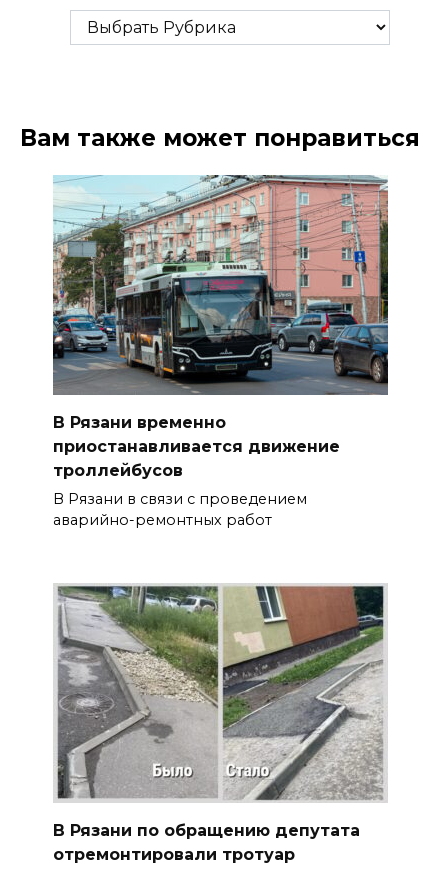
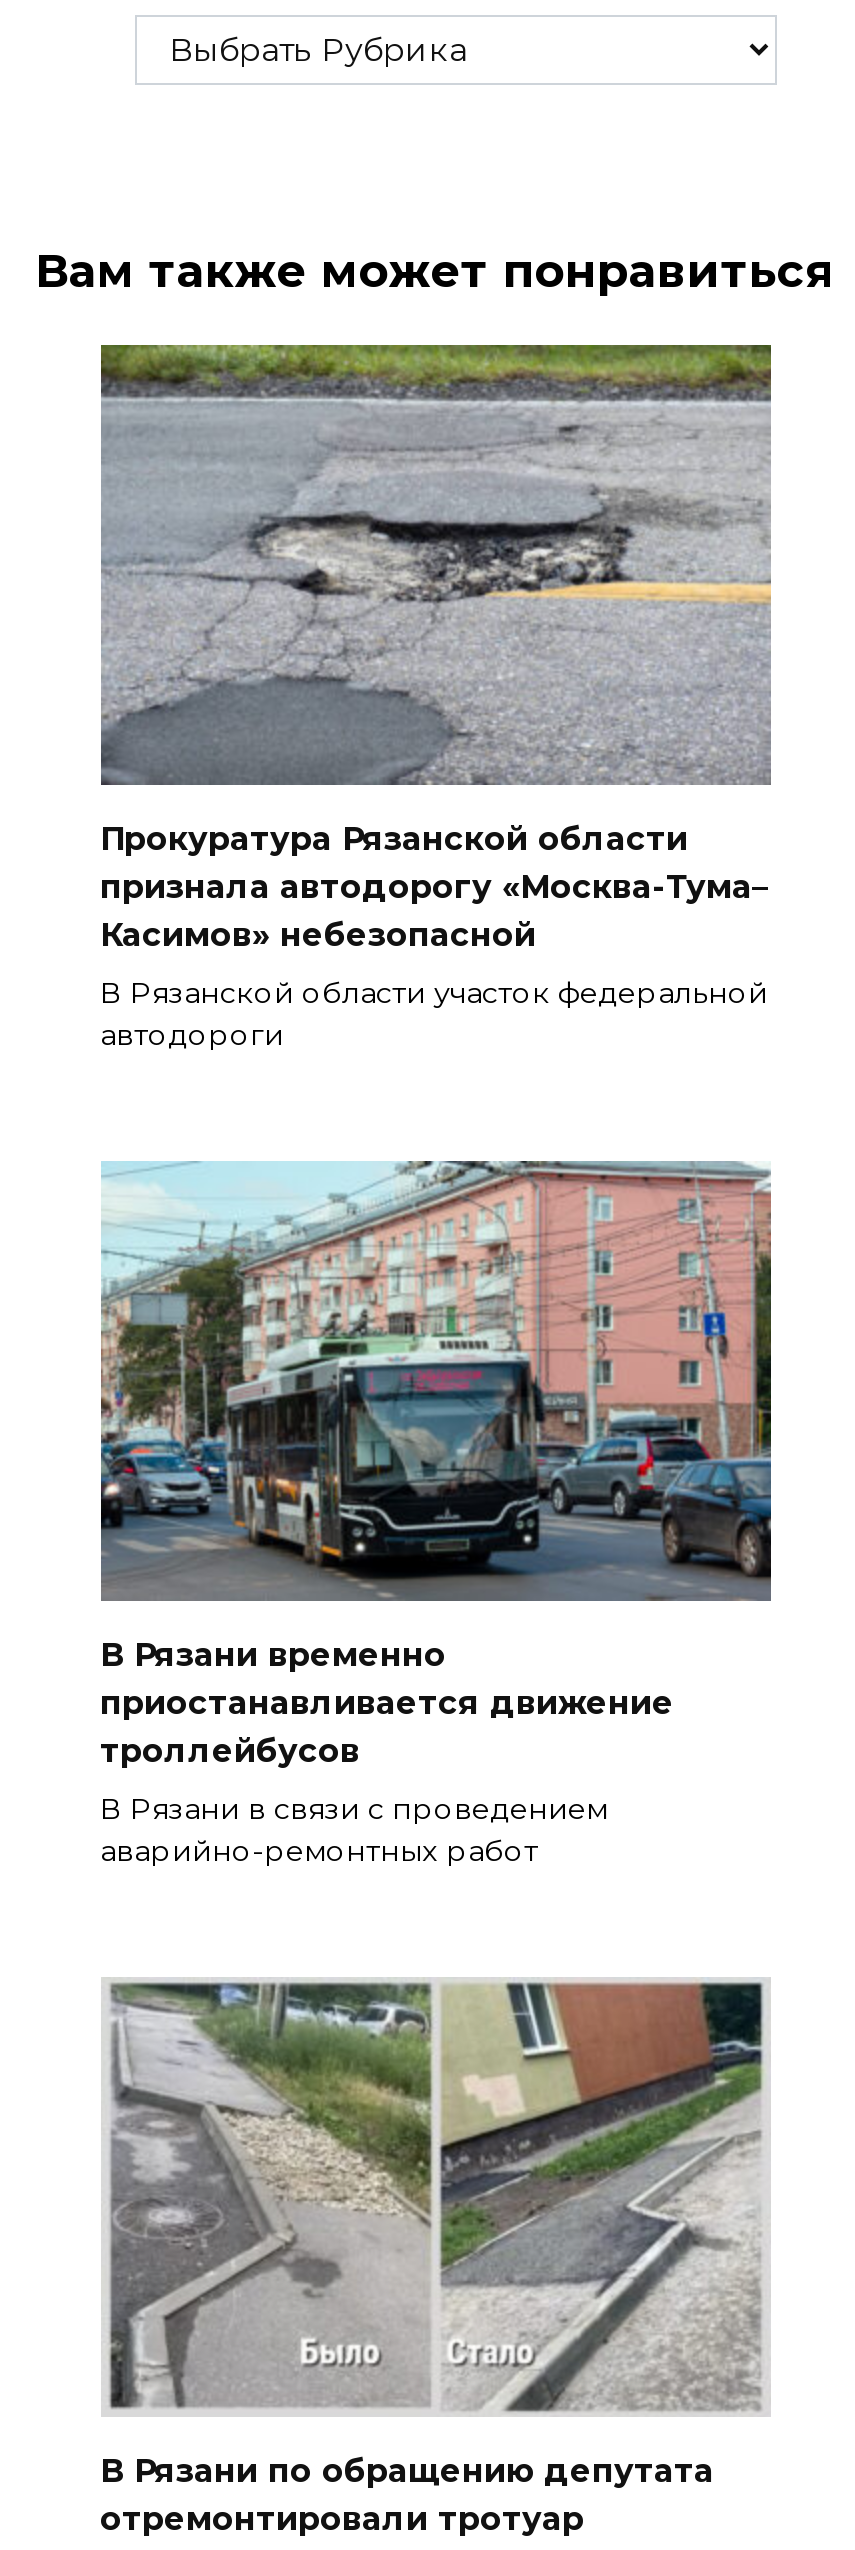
none -> [99,343,773,1053] [image] | Прокуратура Рязанской области | признала автодорогу «Москва-Тума– | Касимов» небезопасной | В Рязанской области участок федеральной | автодороги

